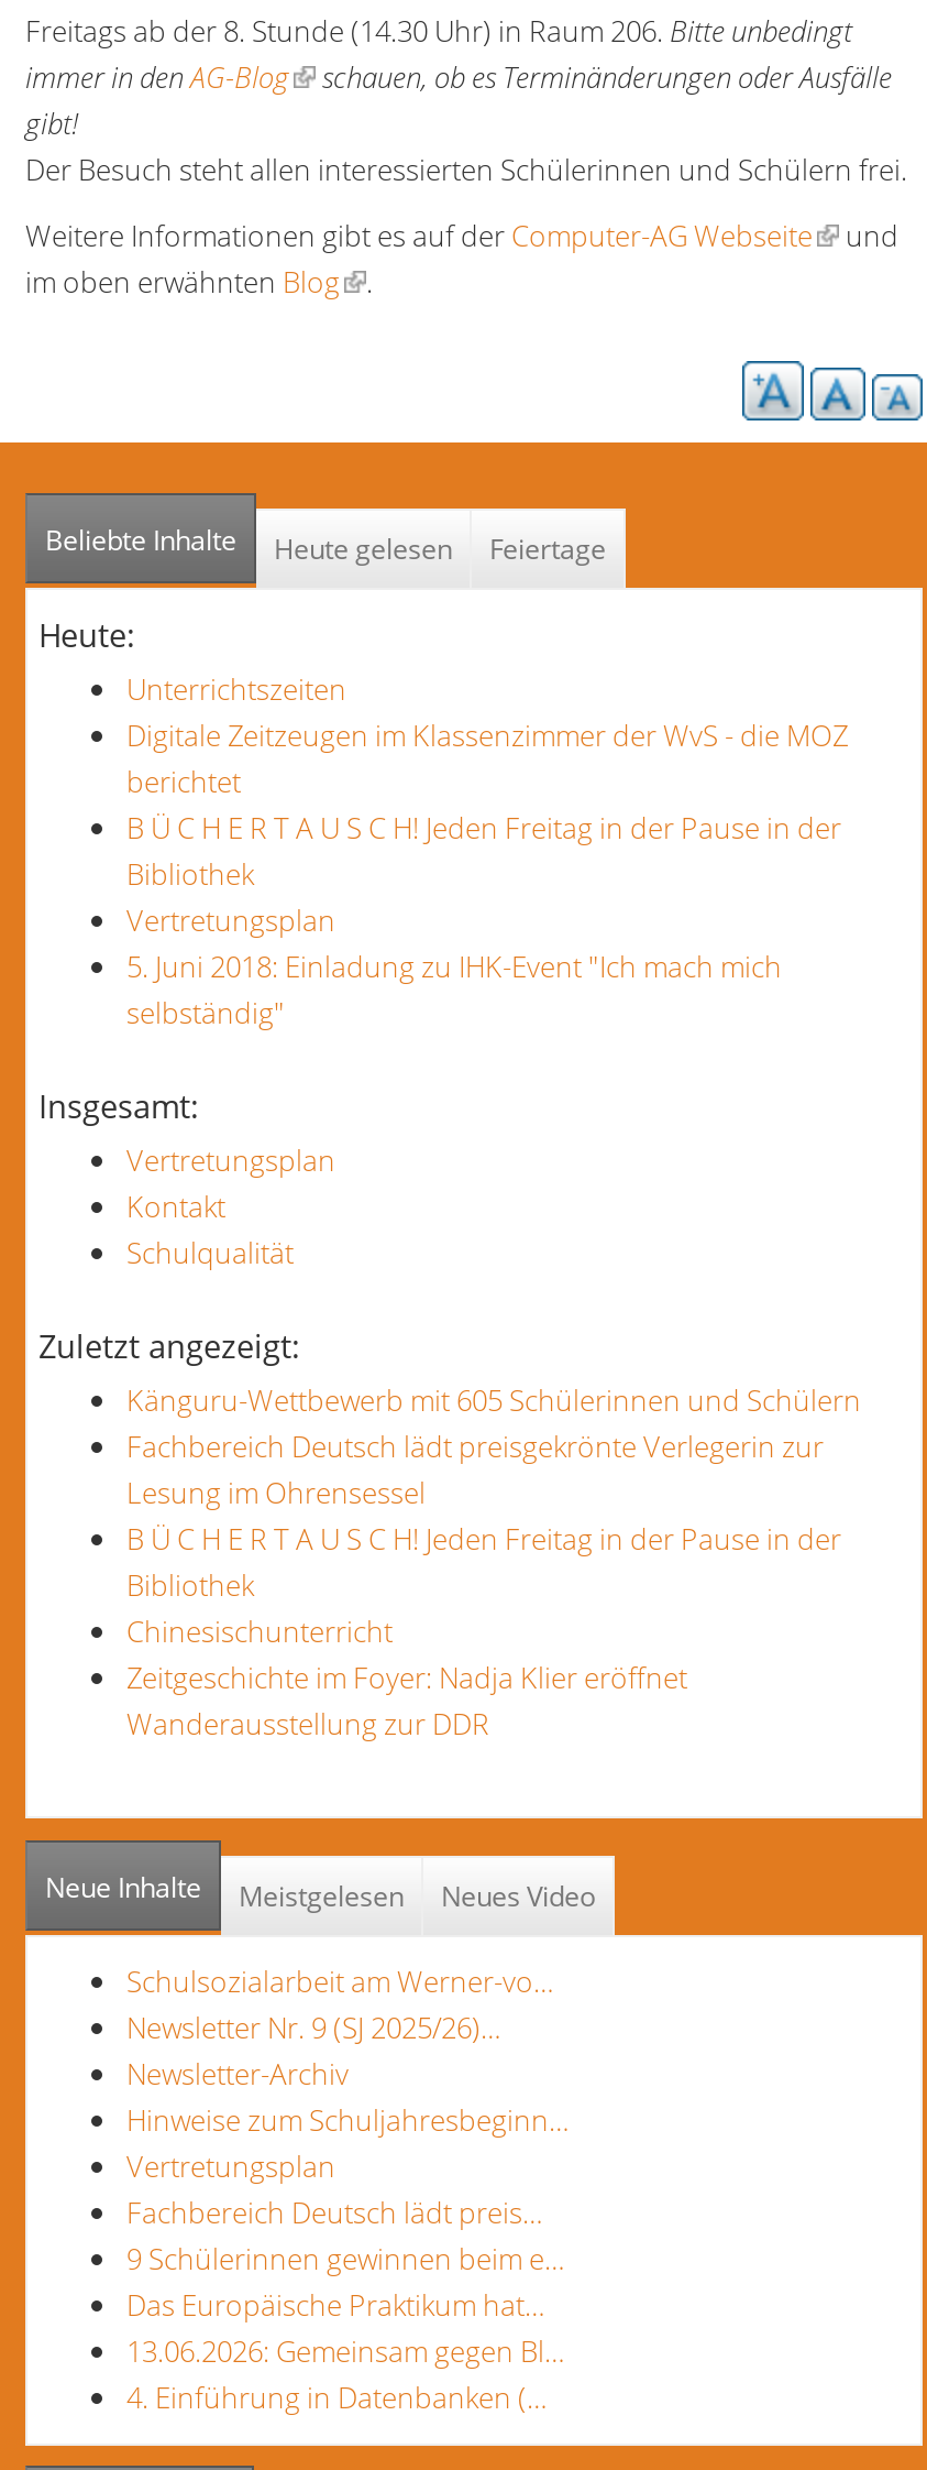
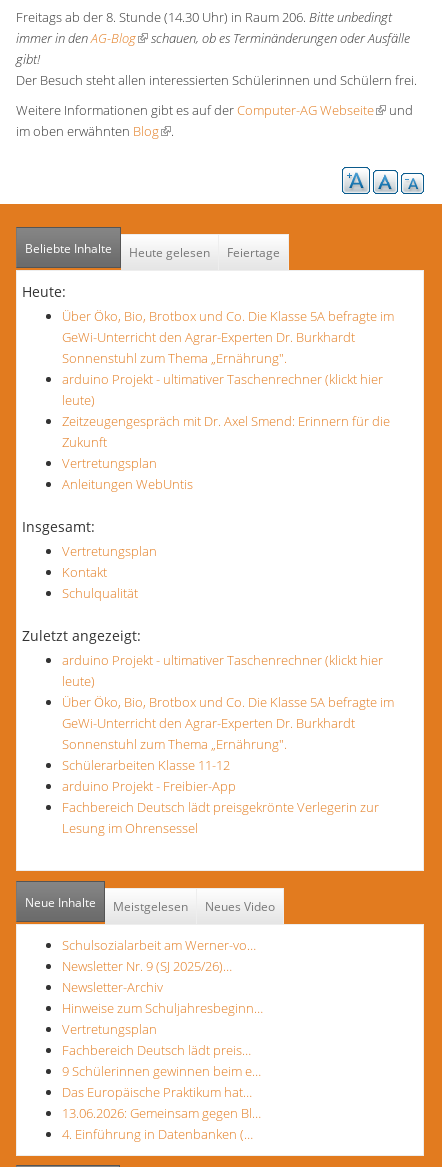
[126,669,848,893] Unterrichtszeiten | Digitale Zeitzeugen im Klassenzimmer der WvS - die MOZ | berichtet | B Ü C H E R T A U S C H! Jeden Freitag in der Pause in der | Bibliothek -> [62,307,394,451] Über Öko, Bio, Brotbox und Co. Die Klasse 5A befragte im | GeWi-Unterricht den Agrar-Experten Dr. Burkhardt | Sonnenstuhl zum Thema „Ernährung". | arduino Projekt - ultimativer Taschenrechner (klickt hier | leute) | Zeitzeugengespräch mit Dr. Axel Smend: Erinnern für die | Zukunft
[126,946,782,1032] 5. Juni 2018: Einladung zu IHK-Event "Ich mach mich | selbständig" -> [62,475,193,493] Anleitungen WebUntis
[126,1381,861,1421] Känguru-Wettbewerb mit 605 Schülerinnen und Schülern -> [62,651,394,795] arduino Projekt - ultimativer Taschenrechner (klickt hier | leute) | Über Öko, Bio, Brotbox und Co. Die Klasse 5A befragte im | GeWi-Unterricht den Agrar-Experten Dr. Burkhardt | Sonnenstuhl zum Thema „Ernährung". | Schülerarbeiten Klasse 11-12 | arduino Projekt - Freibier-App
moved [126,1427,824,1513] -> [62,798,379,837]: Fachbereich Deutsch lädt preisgekrönte Verlegerin zur | Lesung im Ohrensessel
[126,1520,841,1744] B Ü C H E R T A U S C H! Jeden Freitag in der Pause in der | Bibliothek | Chinesischunterricht | Zeitgeschichte im Foyer: Nadja Klier eröffnet | Wanderausstellung zur DDR -> none

